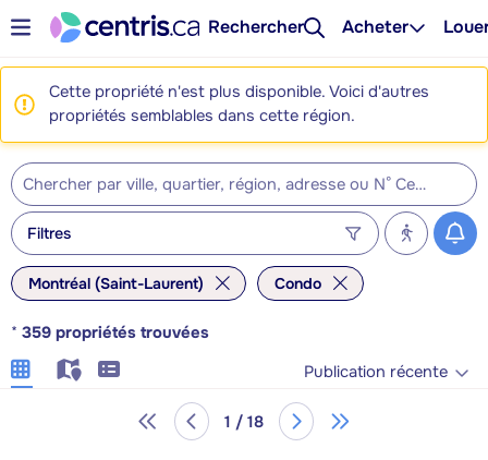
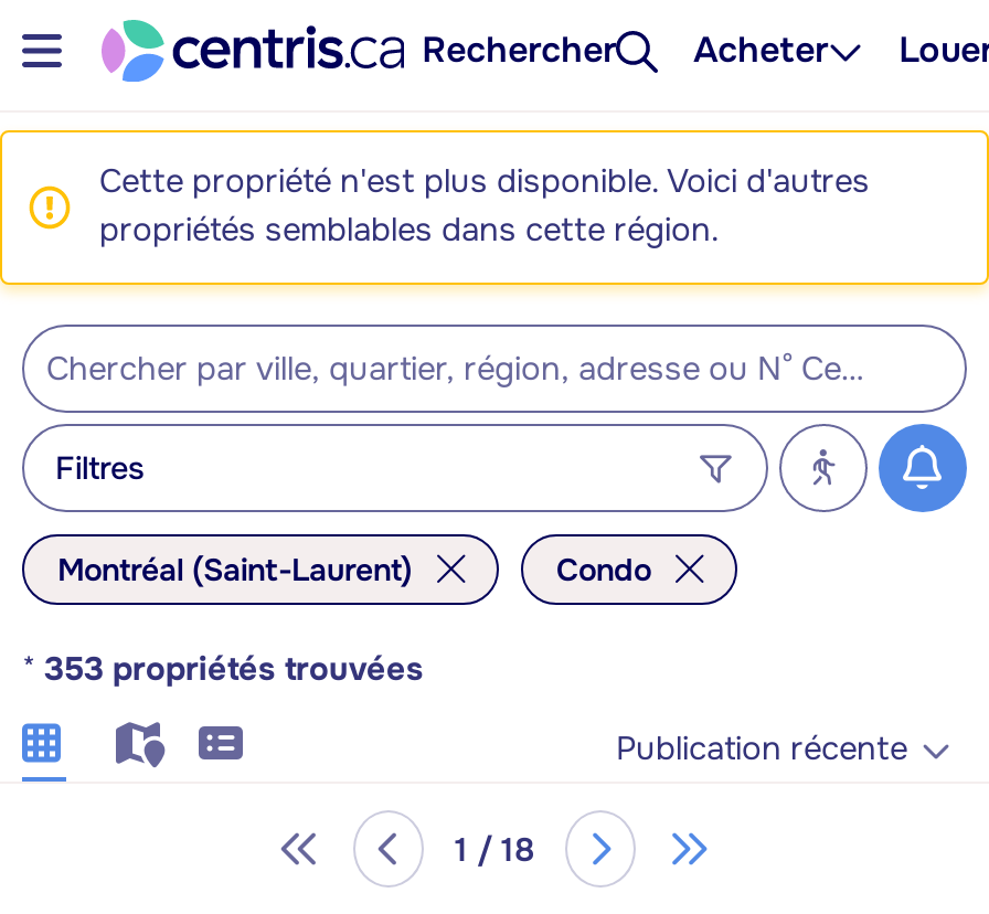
[11,323,209,343] * 359 propriétés trouvées -> [22,649,424,691] * 353 propriétés trouvées

